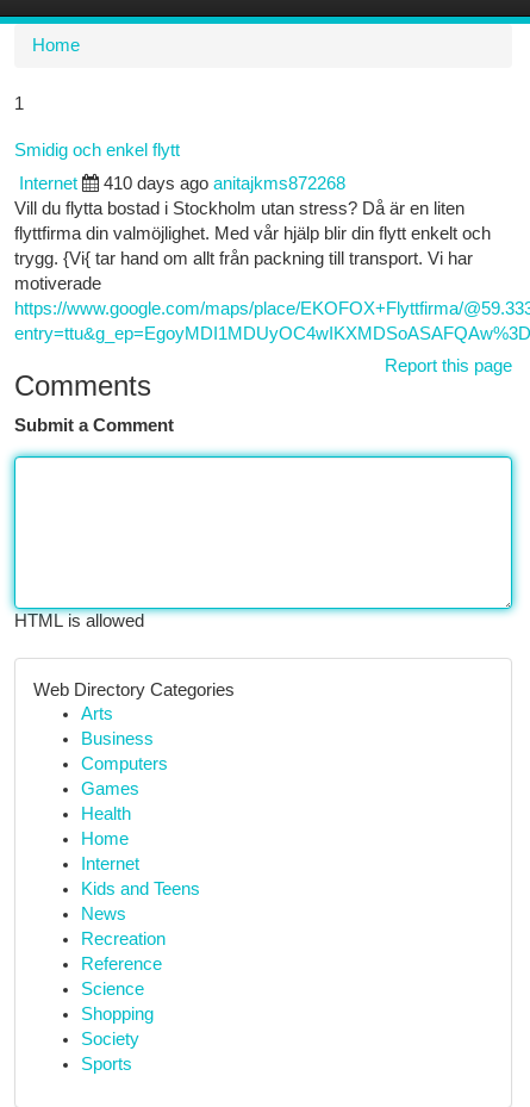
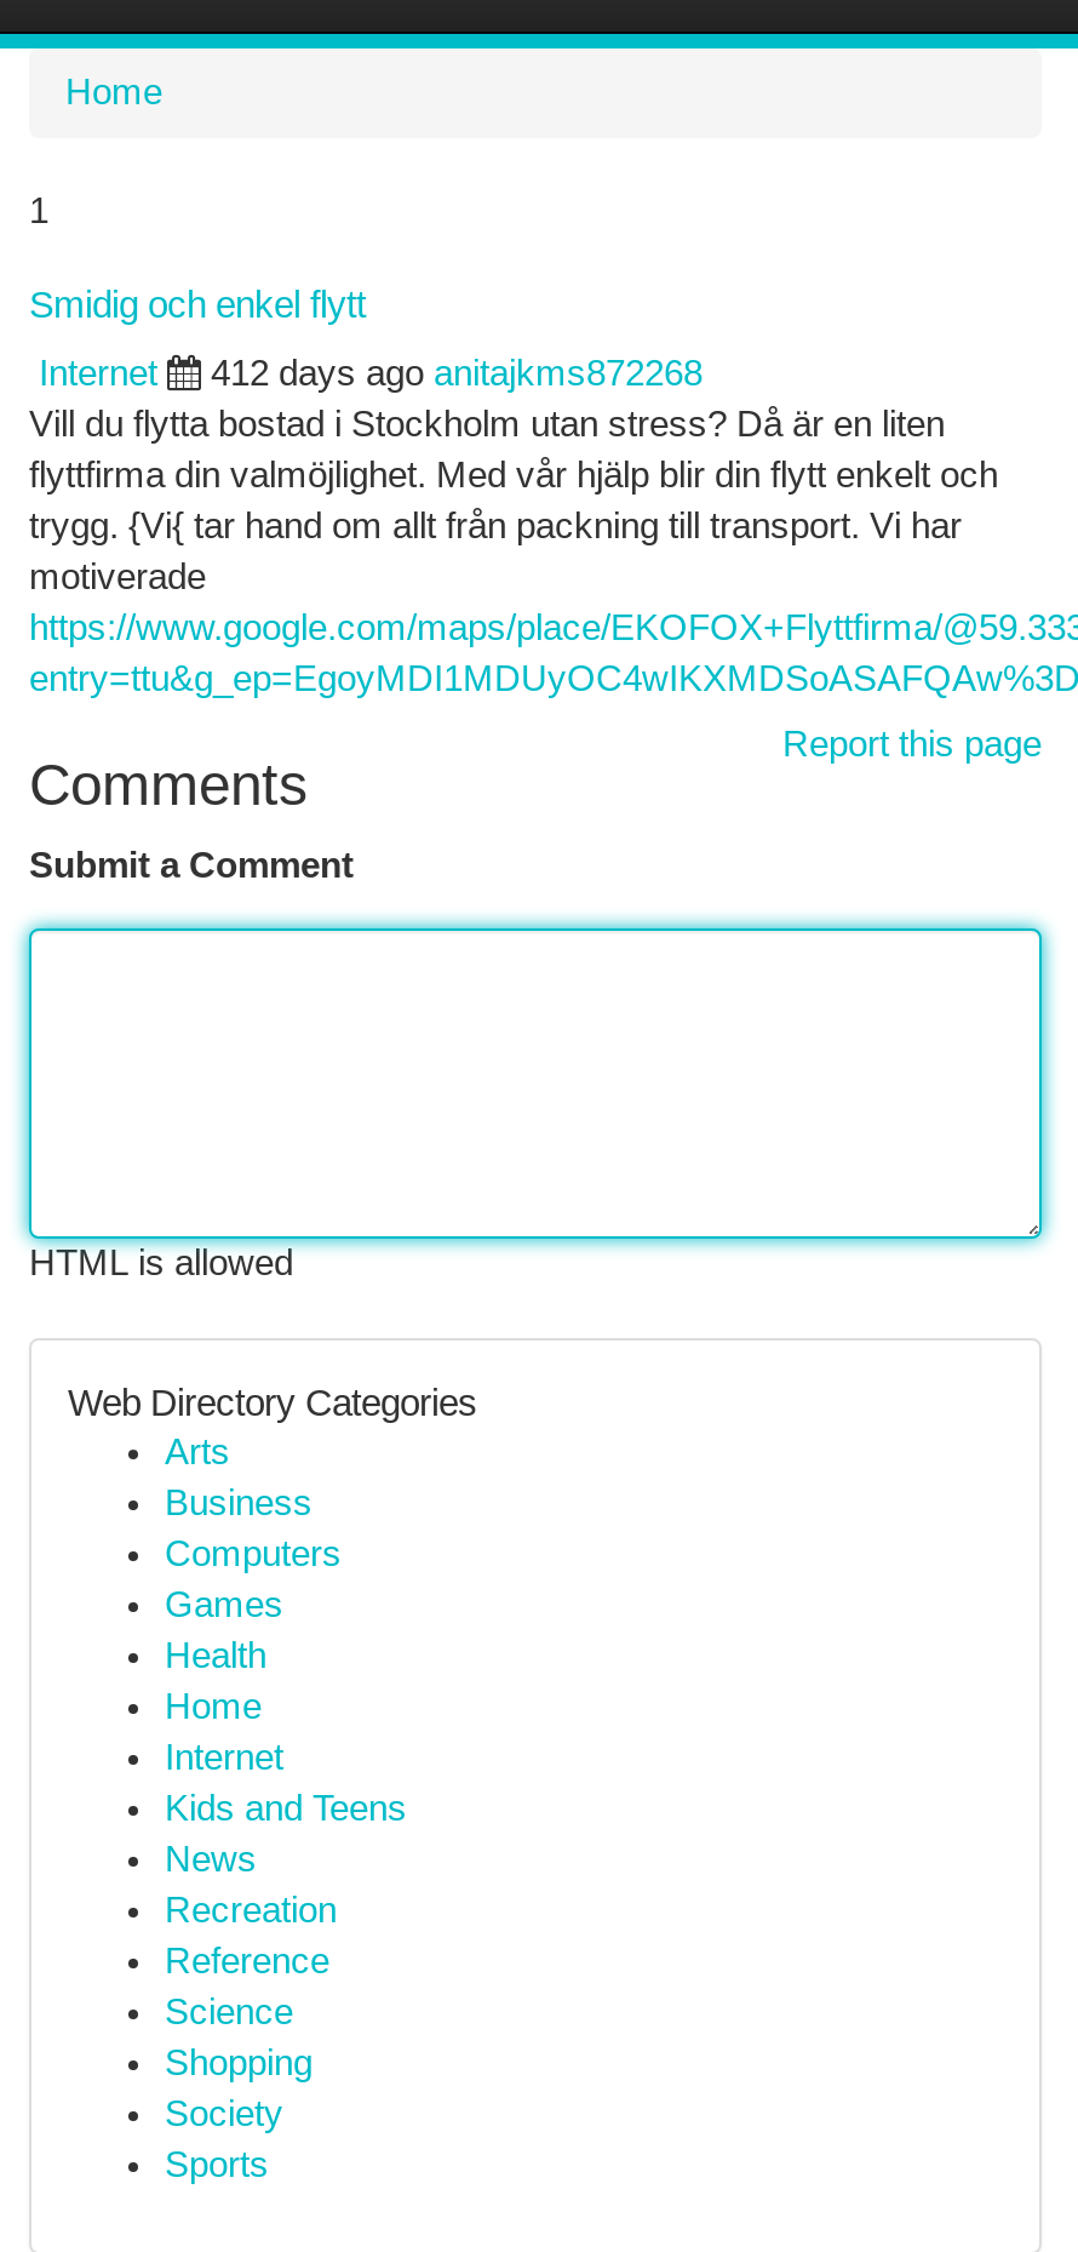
[104,174,345,193] 410 days ago anitajkms872268 -> [211,354,703,393] 412 days ago anitajkms872268

